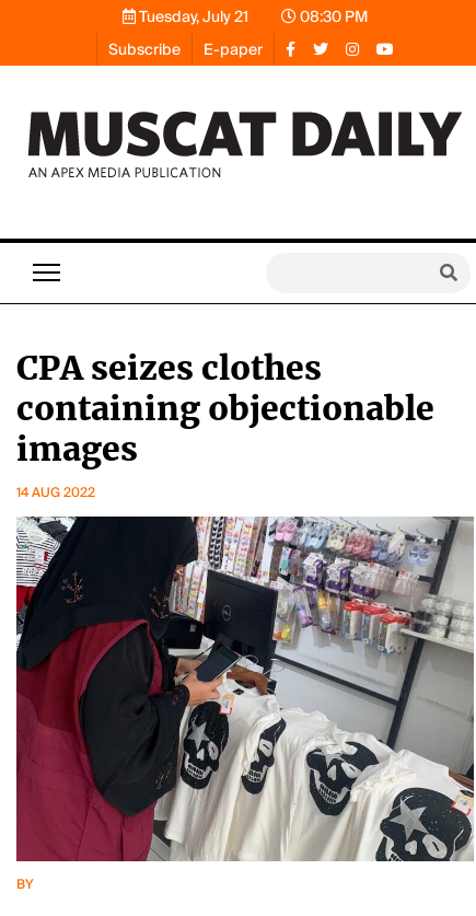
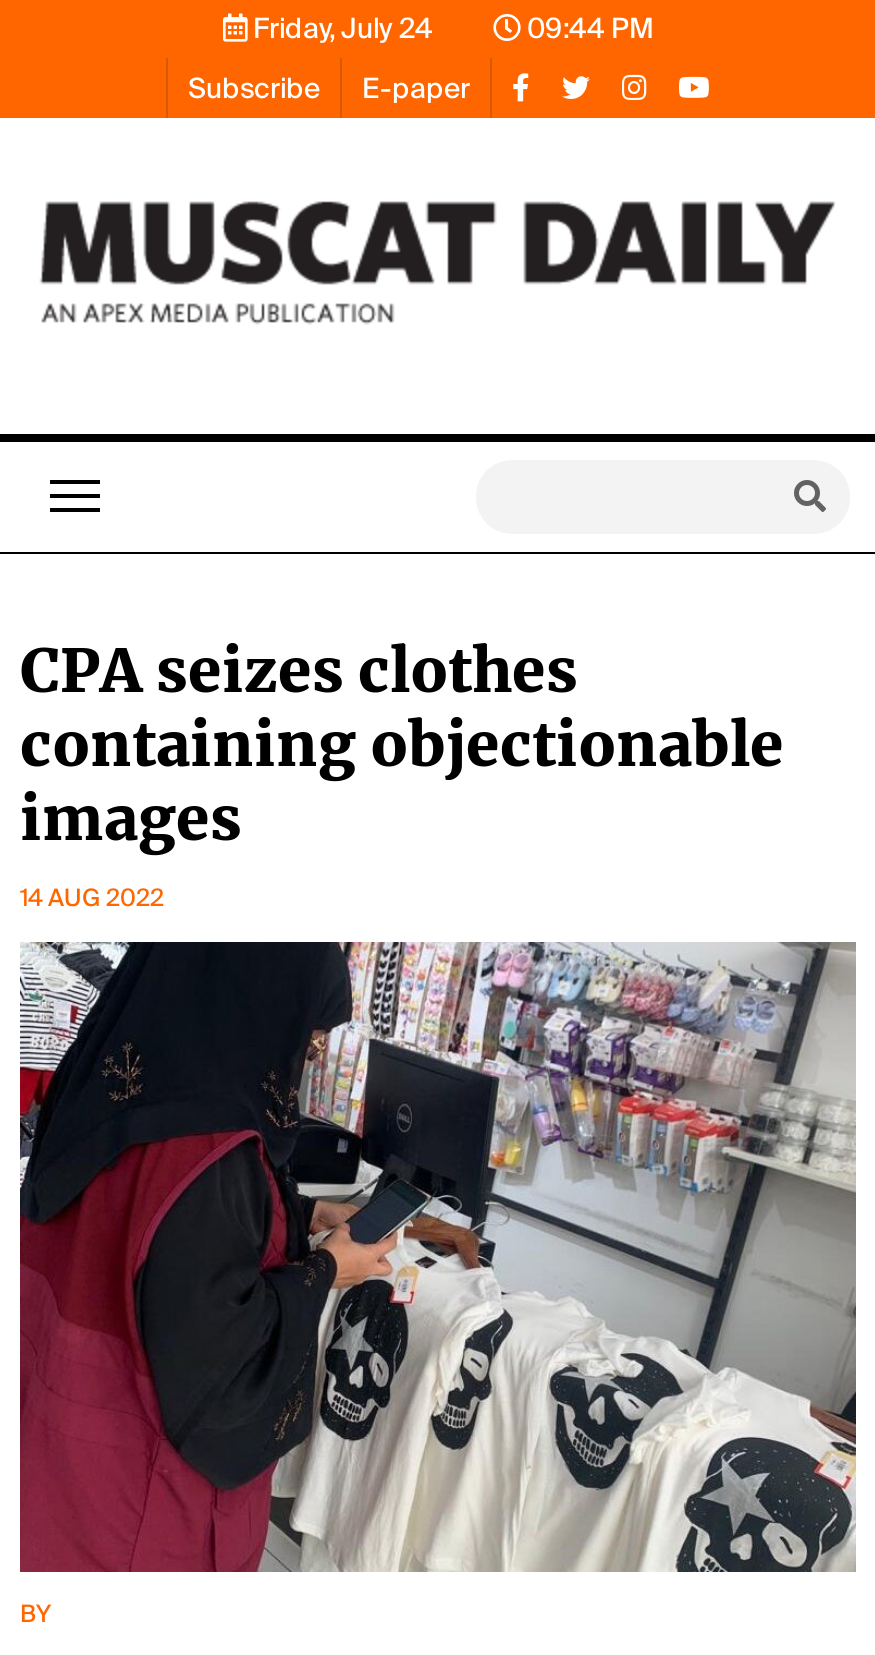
[136,7,248,26] Tuesday, July 21 -> [247,10,433,46] Friday, July 24
[297,7,368,26] 08:30 PM -> [521,10,653,46] 09:44 PM

